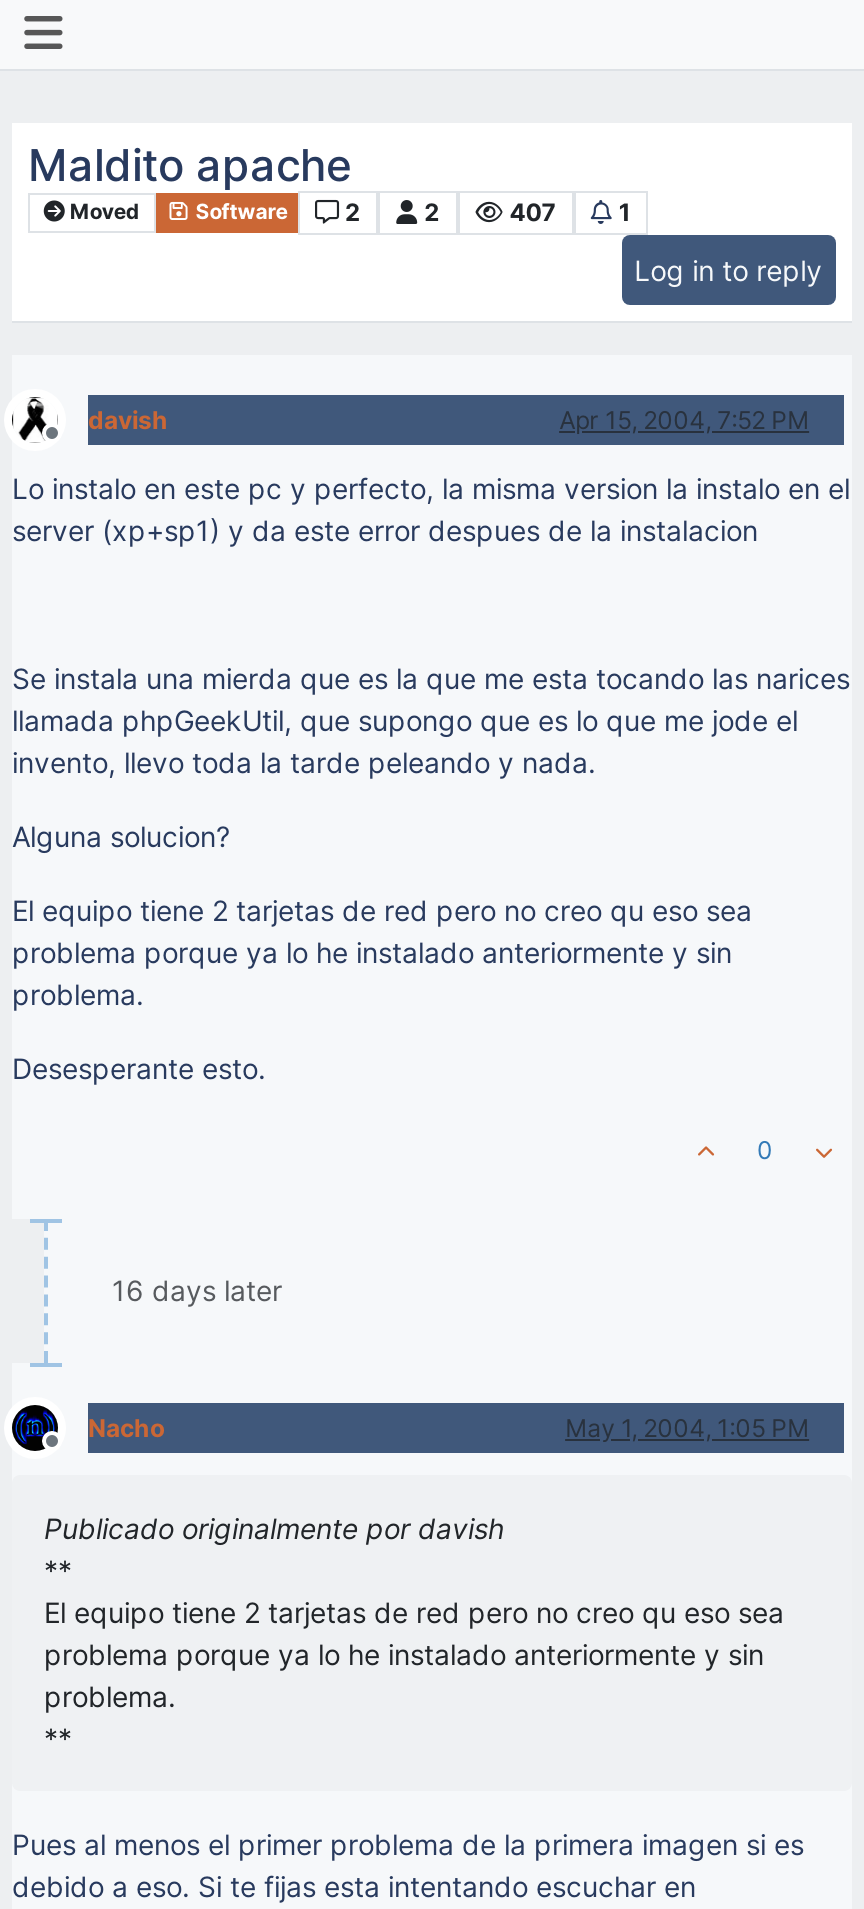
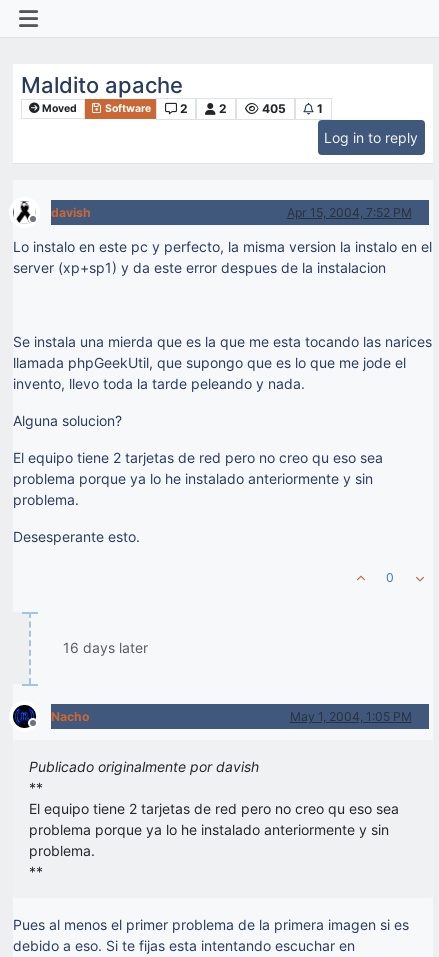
[509,197,555,227] 407 -> [262,101,286,116] 405

